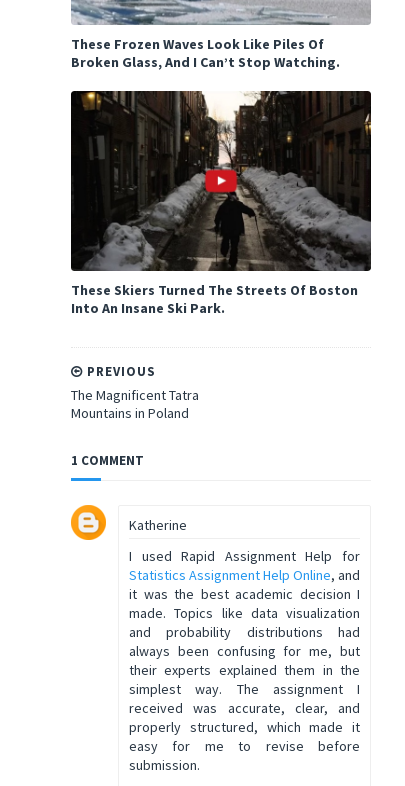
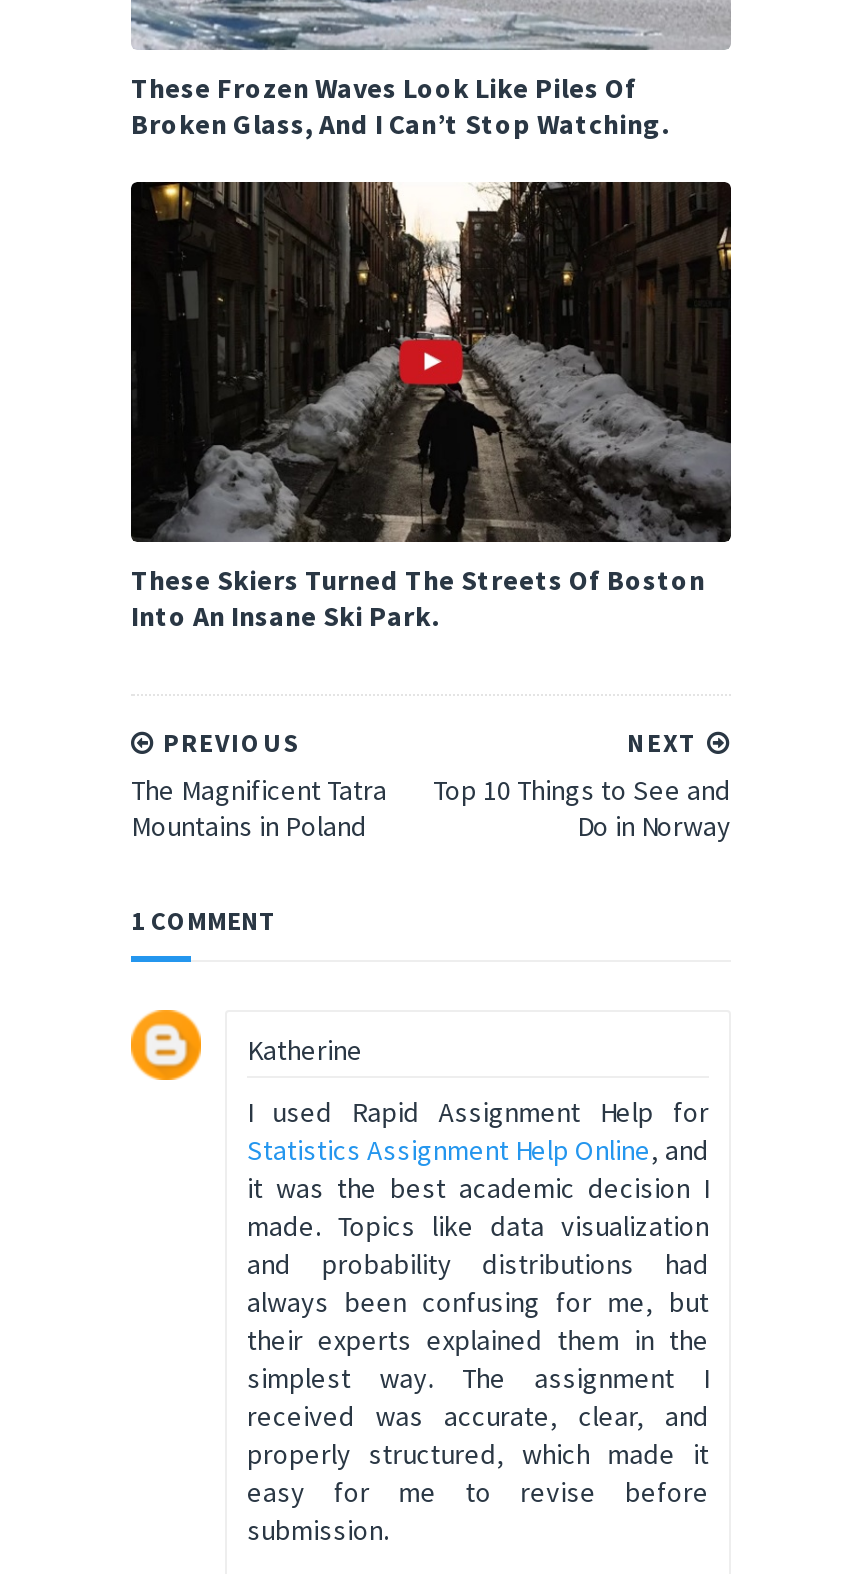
none -> [433,726,731,844] NEXT | Top 10 Things to See and | Do in Norway

